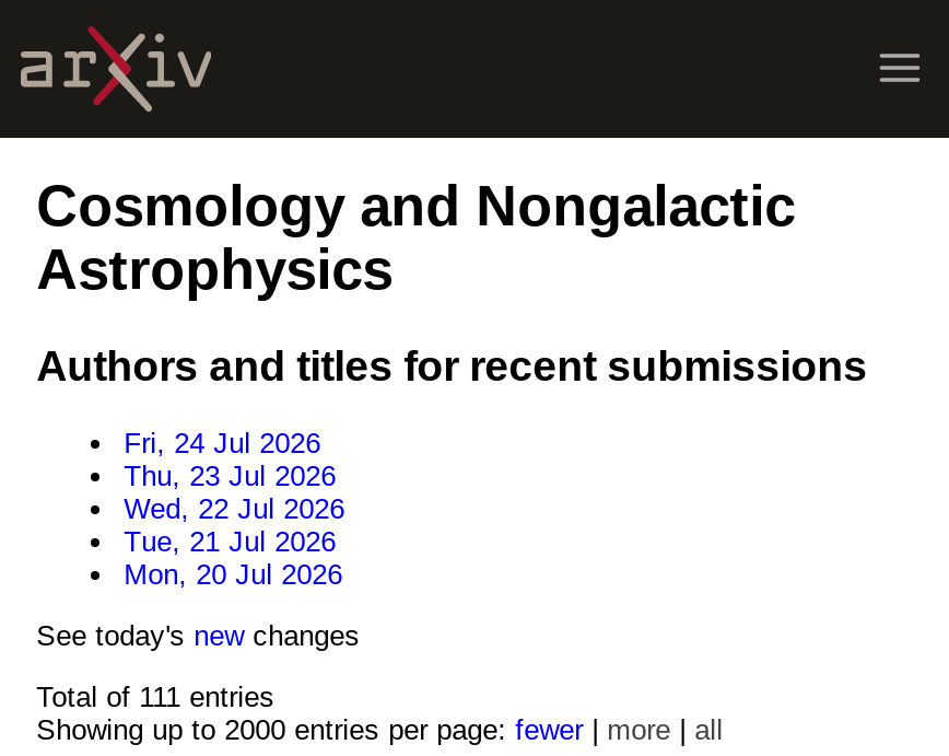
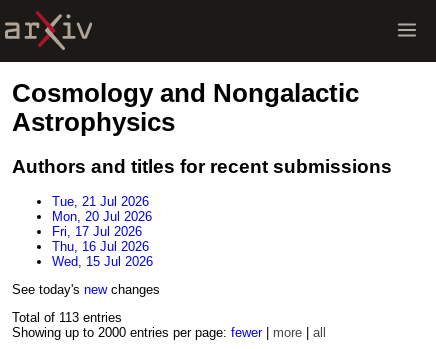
[124,426,345,525] Fri, 24 Jul 2026 | Thu, 23 Jul 2026 | Wed, 22 Jul 2026 -> none
moved [124,525,342,590] -> [52,194,152,224]: Tue, 21 Jul 2026 | Mon, 20 Jul 2026
none -> [52,224,153,269] Fri, 17 Jul 2026 | Thu, 16 Jul 2026 | Wed, 15 Jul 2026
[36,680,275,713] Total of 111 entries -> [12,310,122,325] Total of 113 entries

